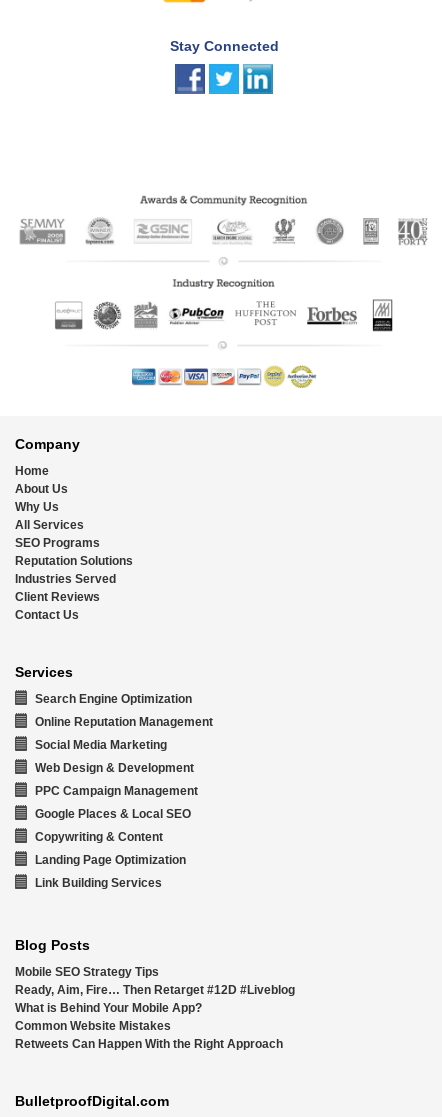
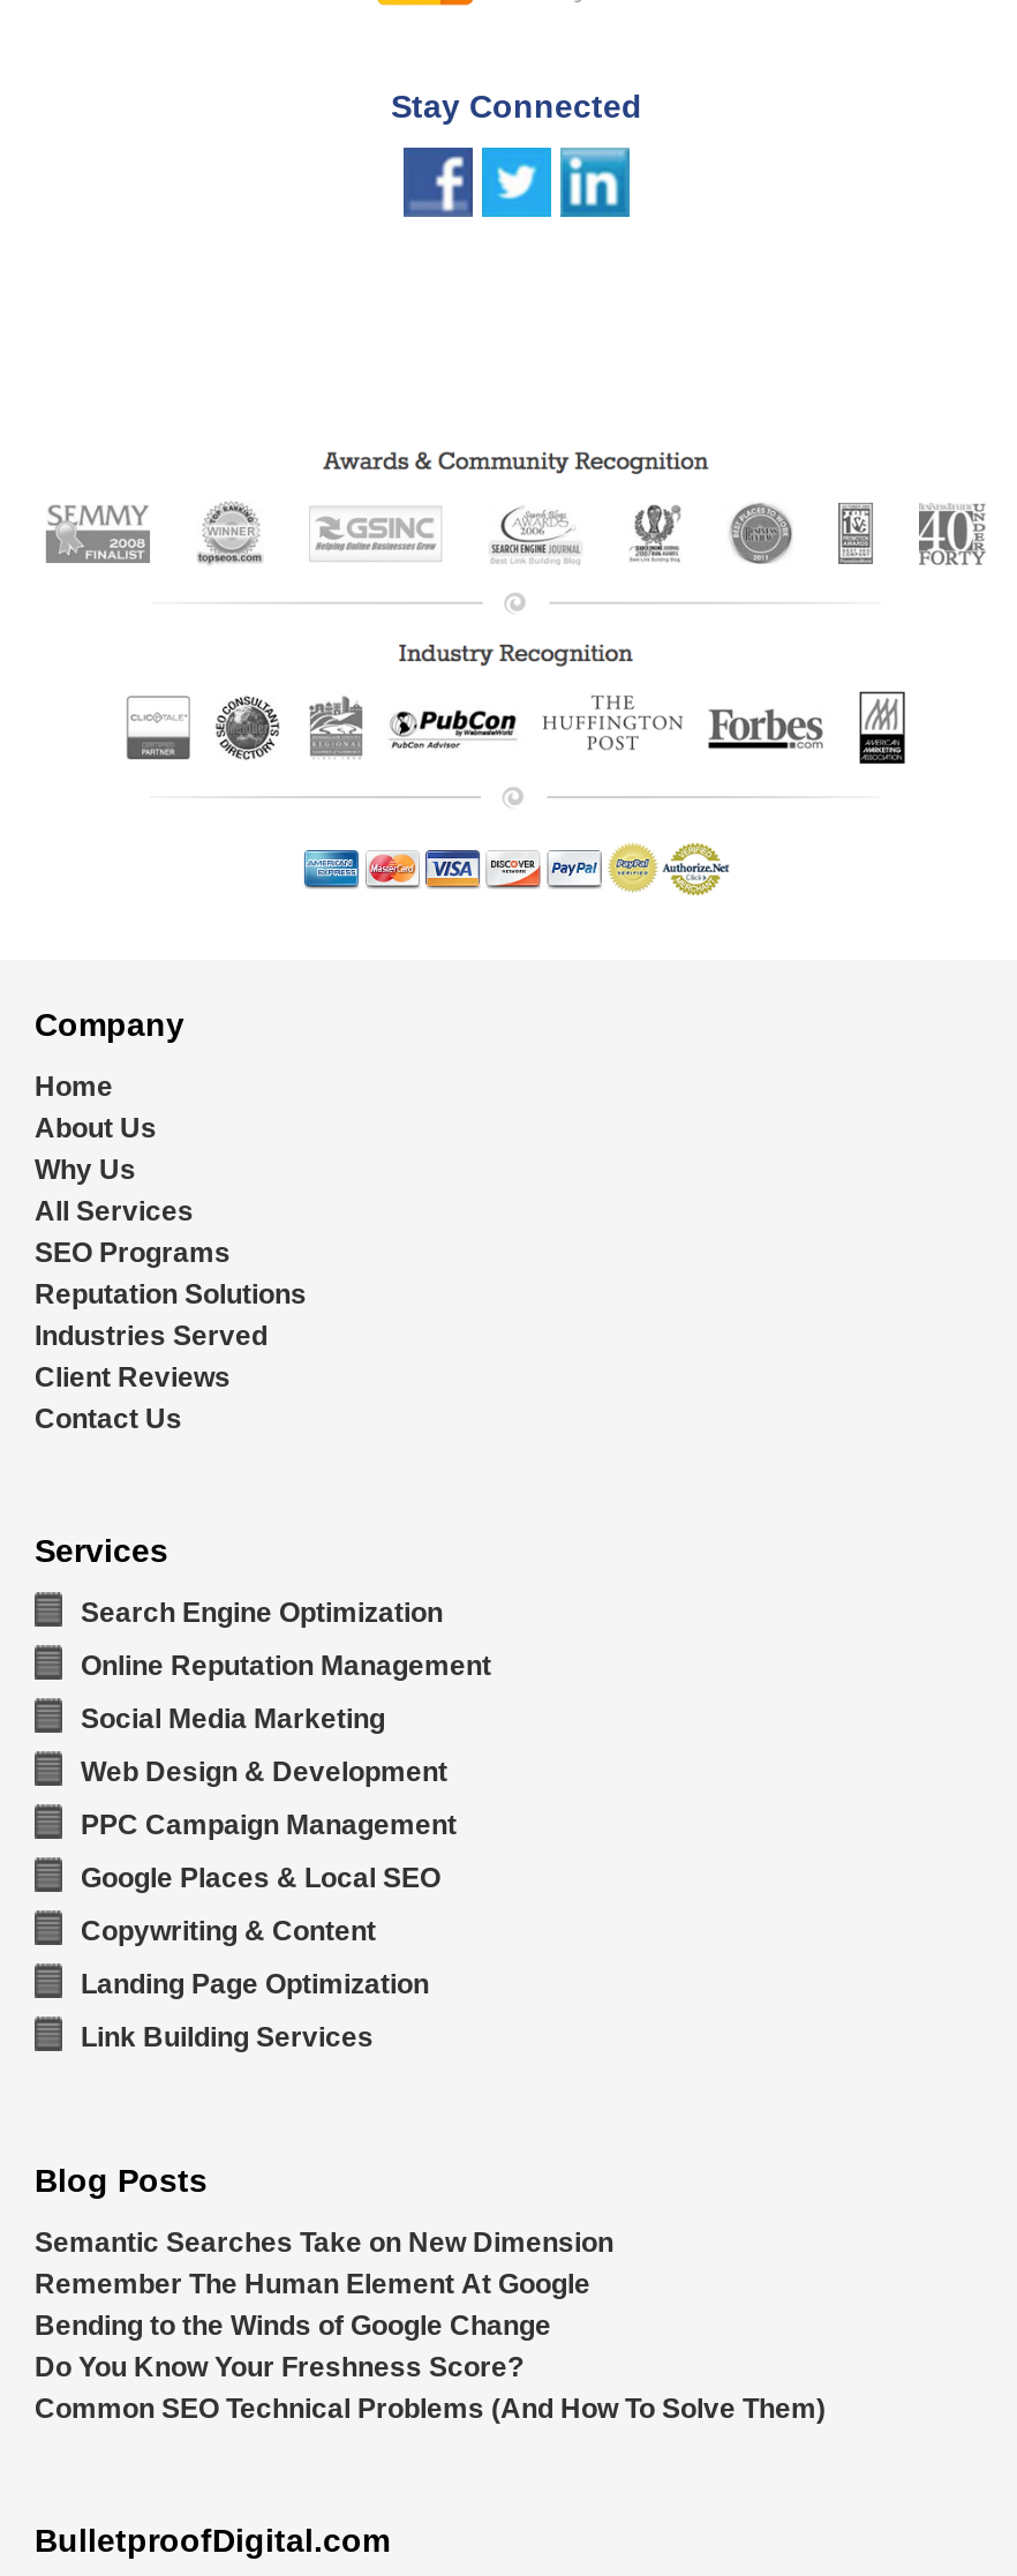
[15,965,295,1051] Mobile SEO Strategy Tips | Ready, Aim, Fire… Then Retarget #12D #Liveblog | What is Behind Your Mobile App? | Common Website Mistakes | Retweets Can Happen With the Right Approach -> [35,2227,826,2425] Semantic Searches Take on New Dimension | Remember The Human Element At Google | Bending to the Winds of Google Change | Do You Know Your Freshness Score? | Common SEO Technical Problems (And How To Solve Them)

